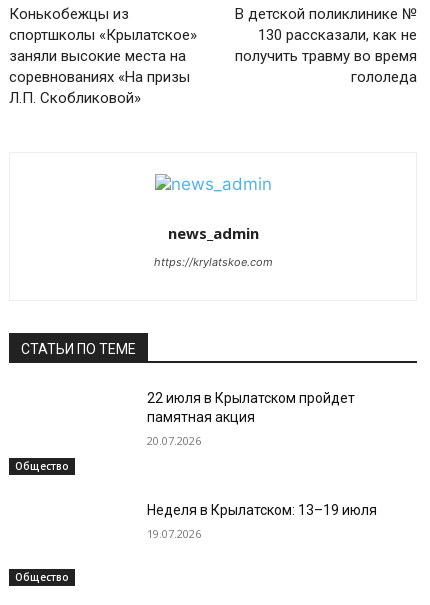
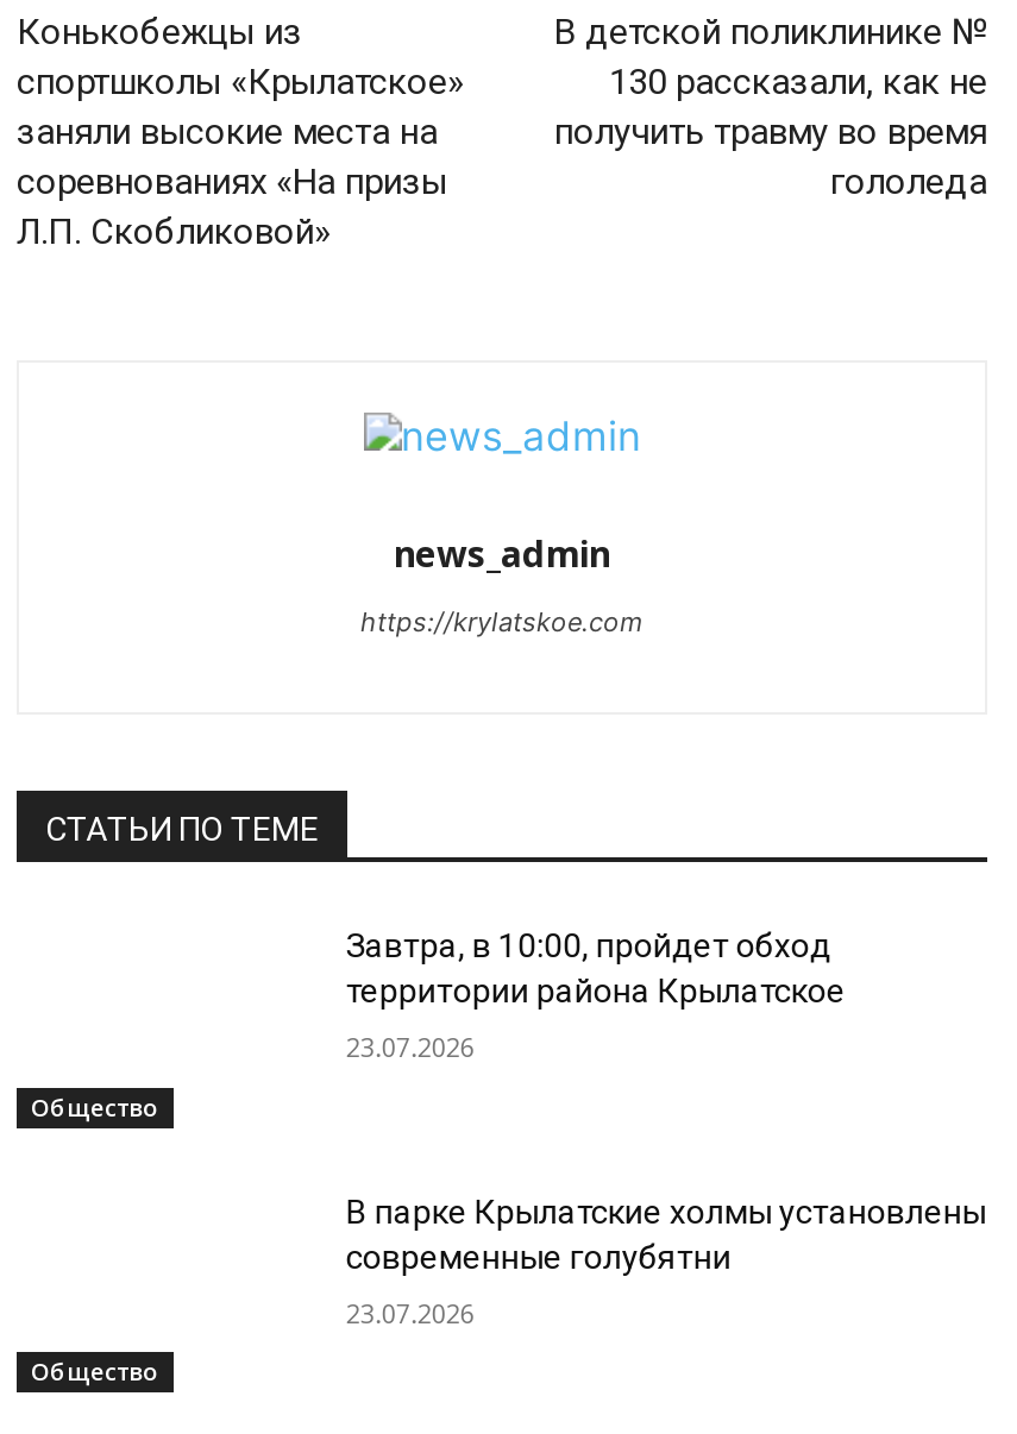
[147,390,355,425] 22 июля в Крылатском пройдет | памятная акция -> [346,927,845,1010] Завтра, в 10:00, пройдет обход | территории района Крылатское
[147,433,201,448] 20.07.2026 -> [346,1029,474,1064] 23.07.2026
[147,502,377,518] Неделя в Крылатском: 13–19 июля -> [346,1192,986,1275] В парке Крылатские холмы установлены | современные голубятни
[147,526,201,541] 19.07.2026 -> [346,1294,474,1330] 23.07.2026

